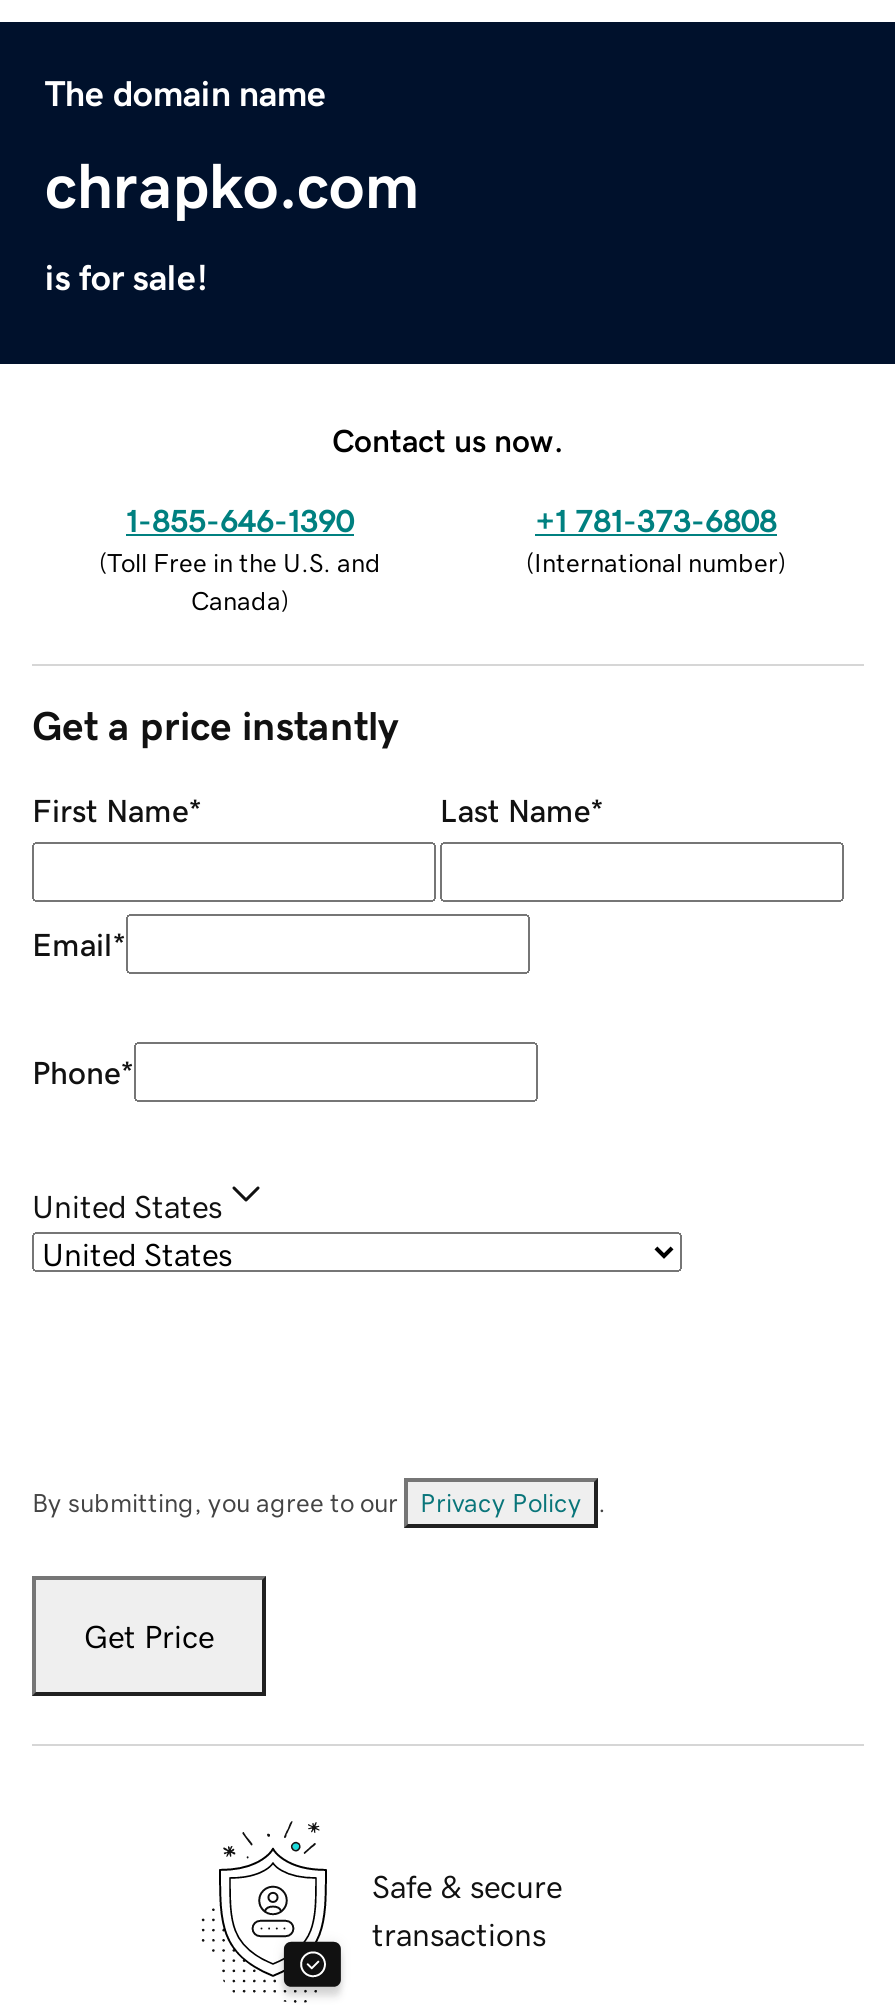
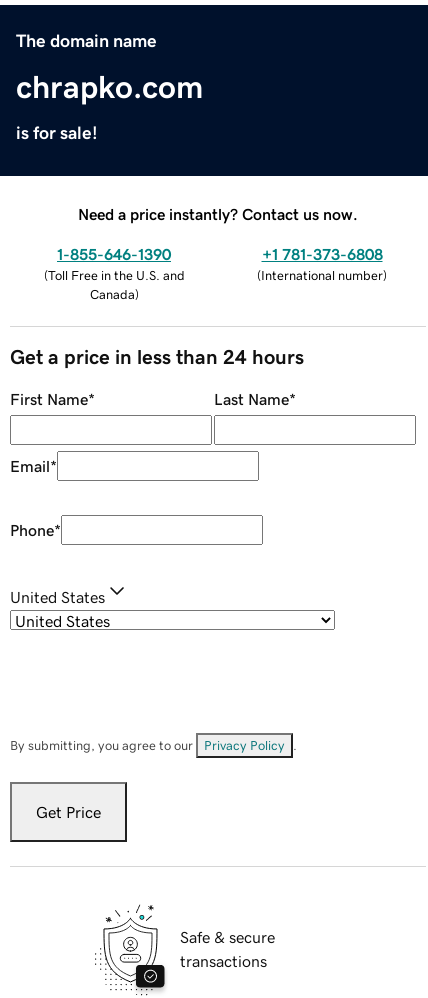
[332,423,564,455] Contact us now. -> [78,206,358,222] Need a price instantly? Contact us now.
[32,706,398,746] Get a price instantly -> [10,347,304,367] Get a price in less than 24 hours

